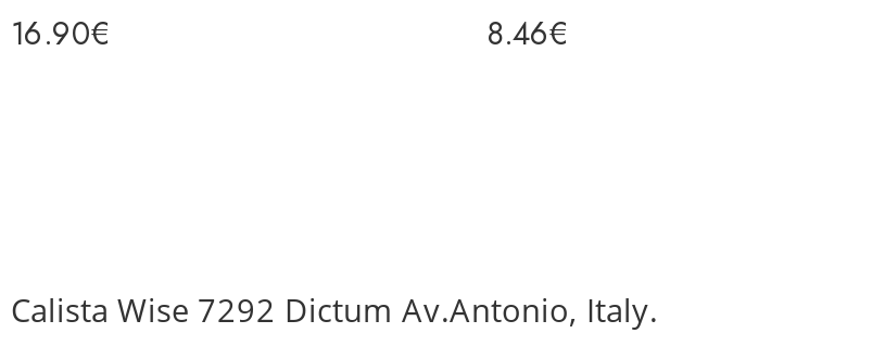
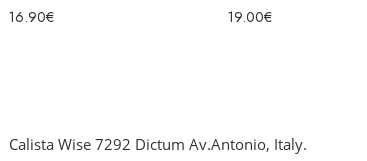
[486,10,567,56] 8.46€ -> [228,6,272,27] 19.00€

